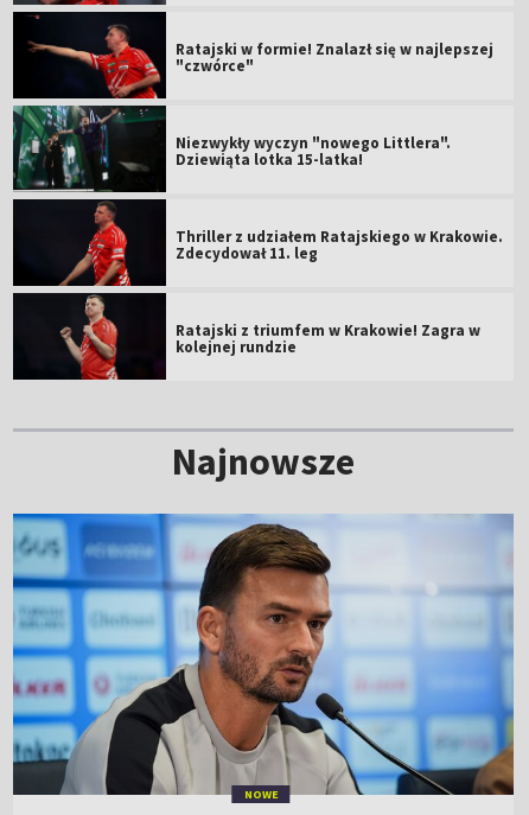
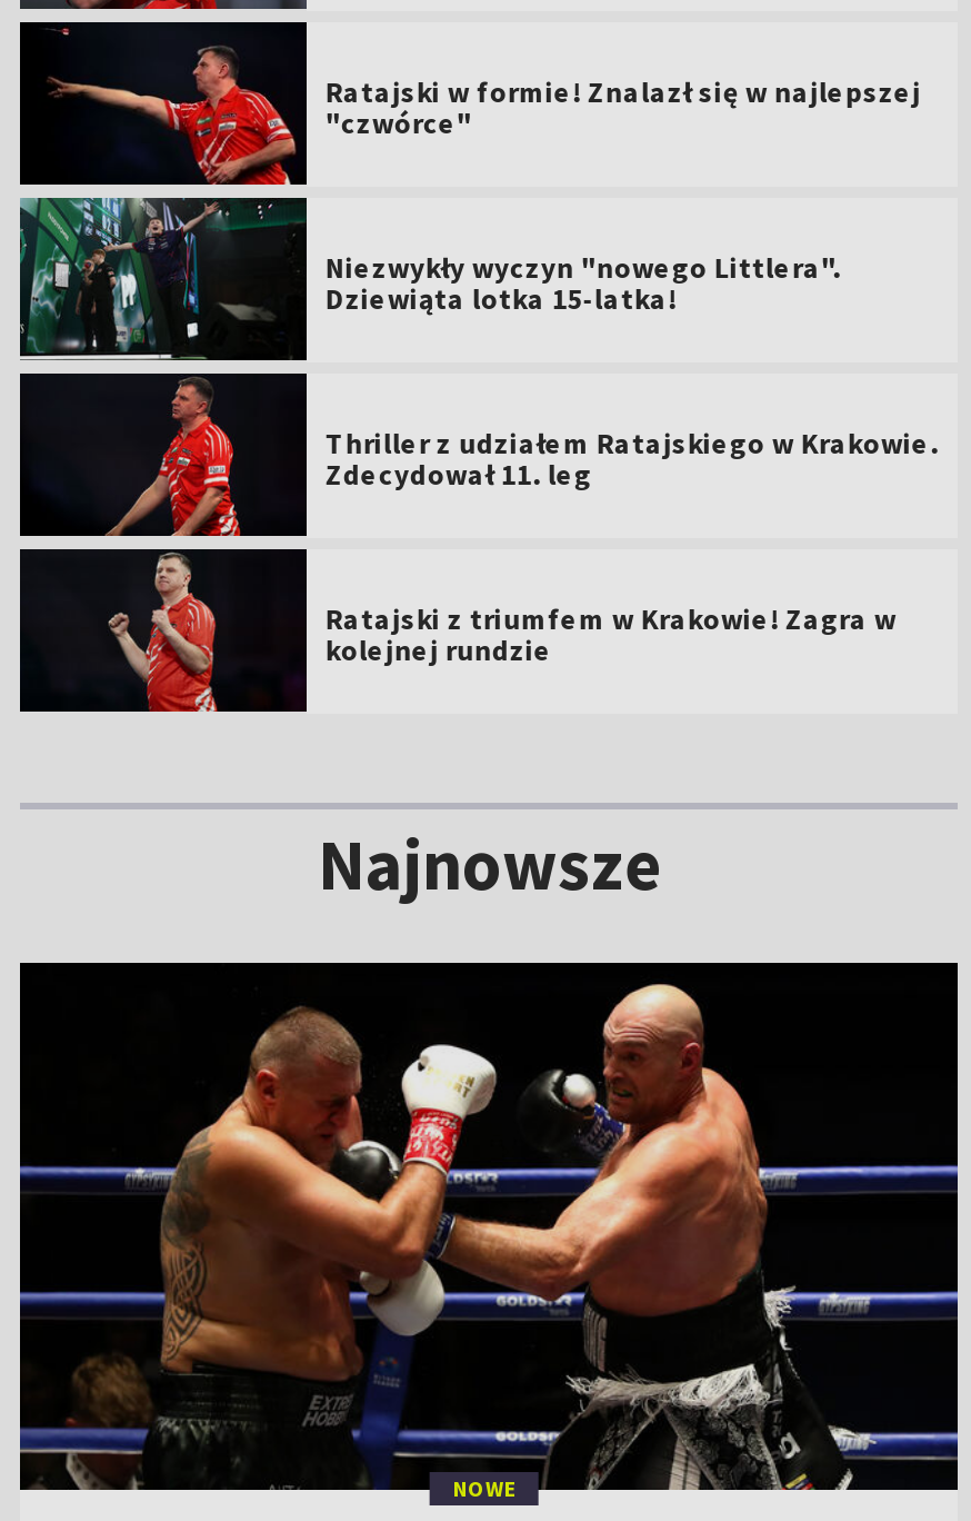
[12,512,515,796] [image] -> [18,961,960,1492] [image]

